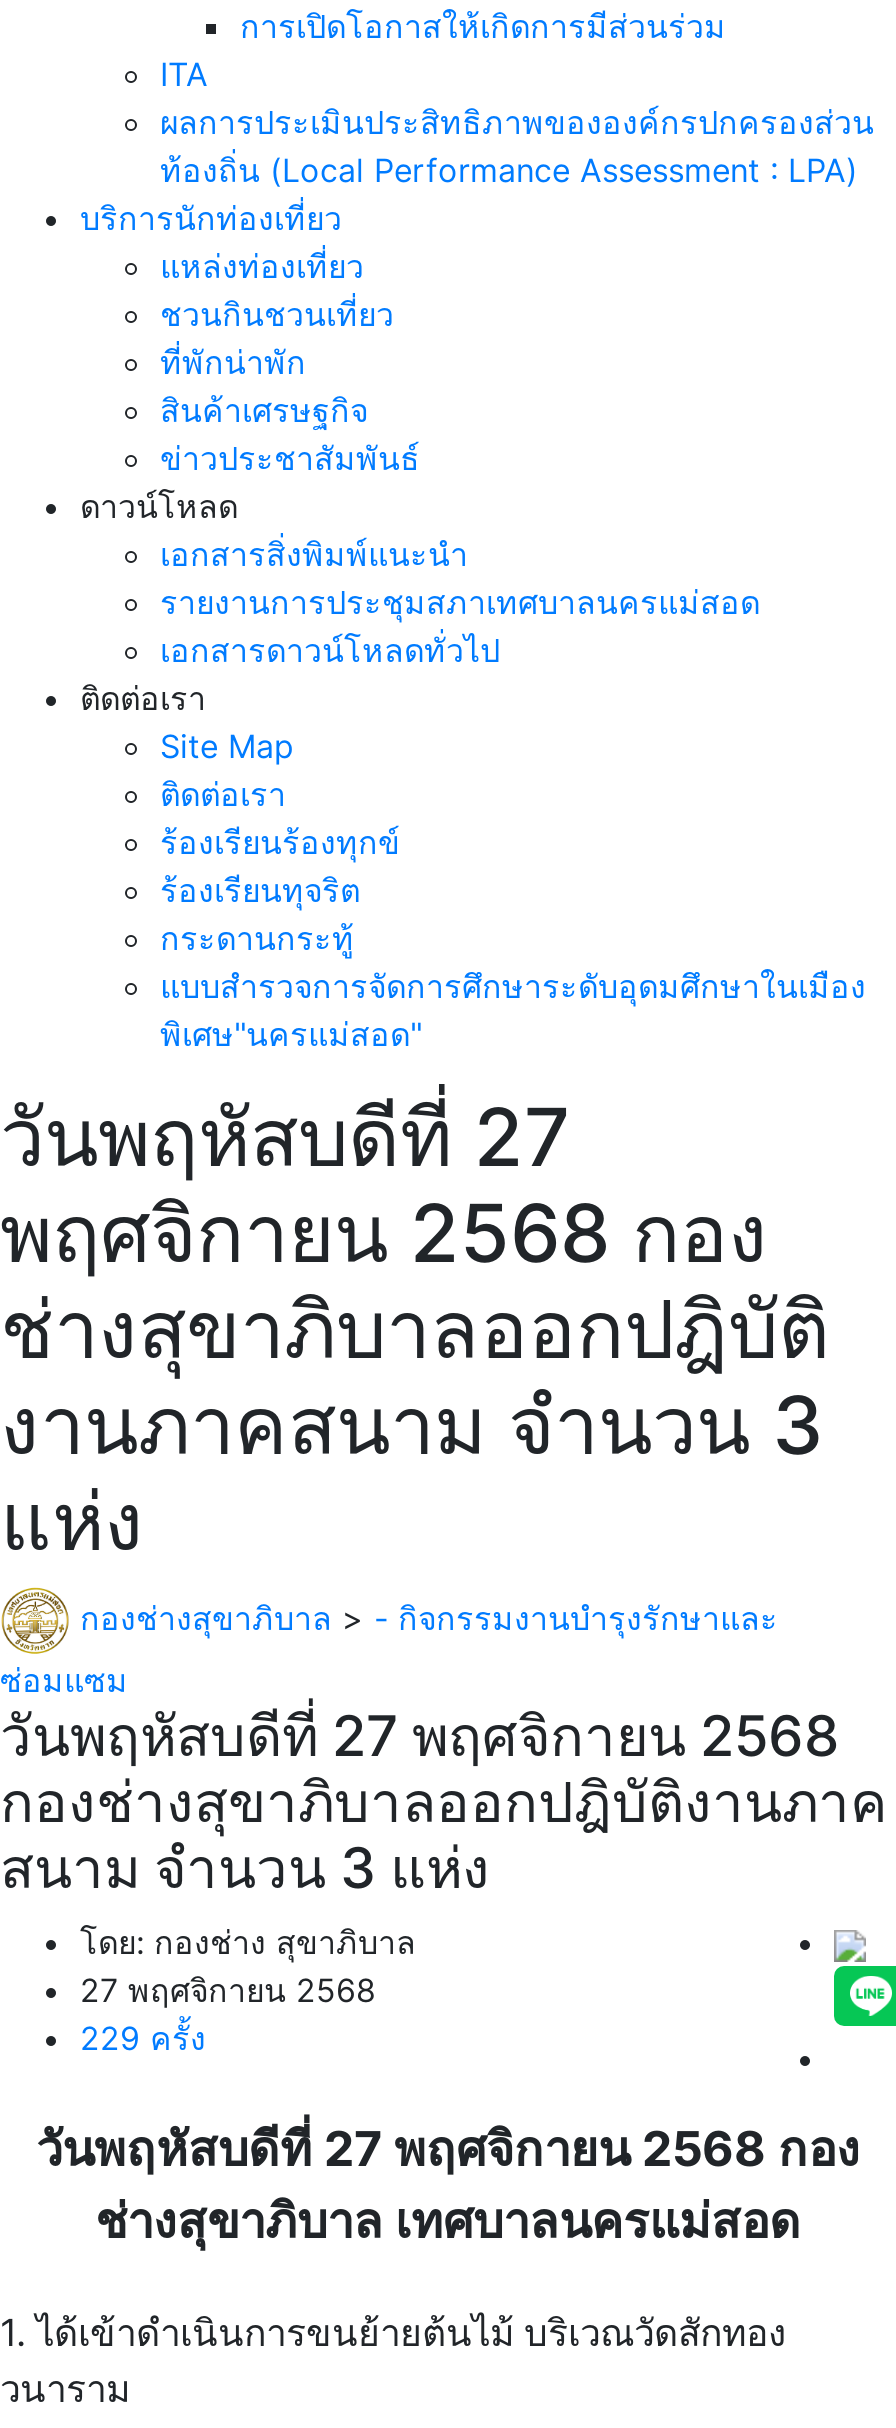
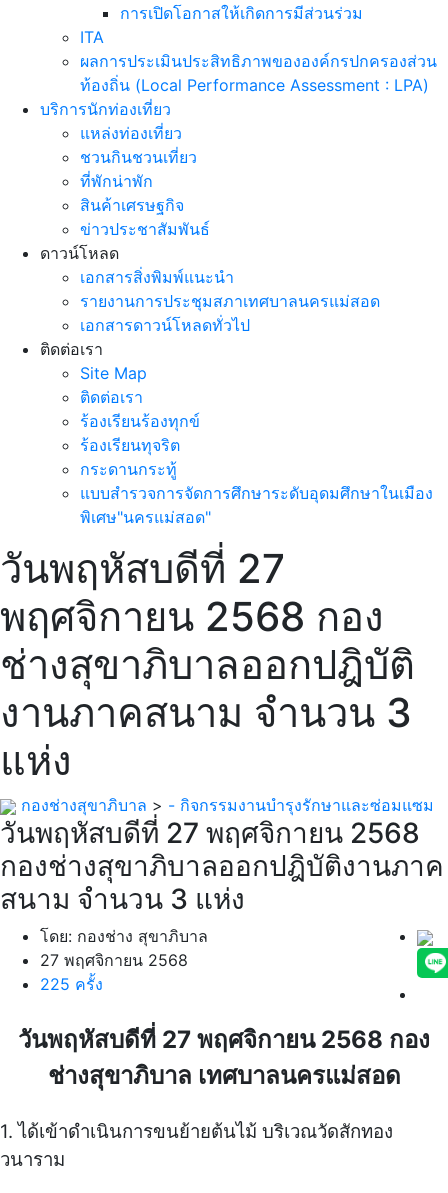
[80,2018,206,2058] 229 ครั้ง -> [40,974,103,994] 225 ครั้ง

